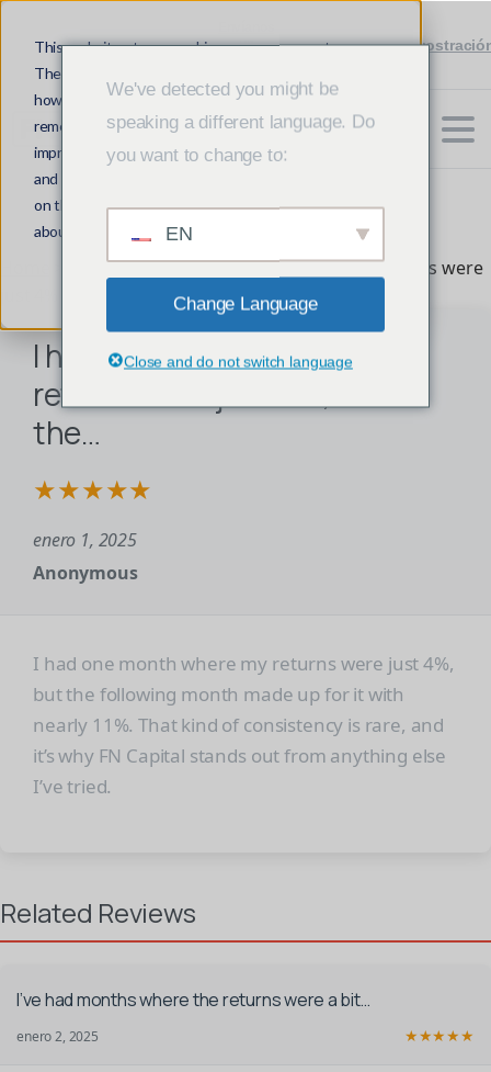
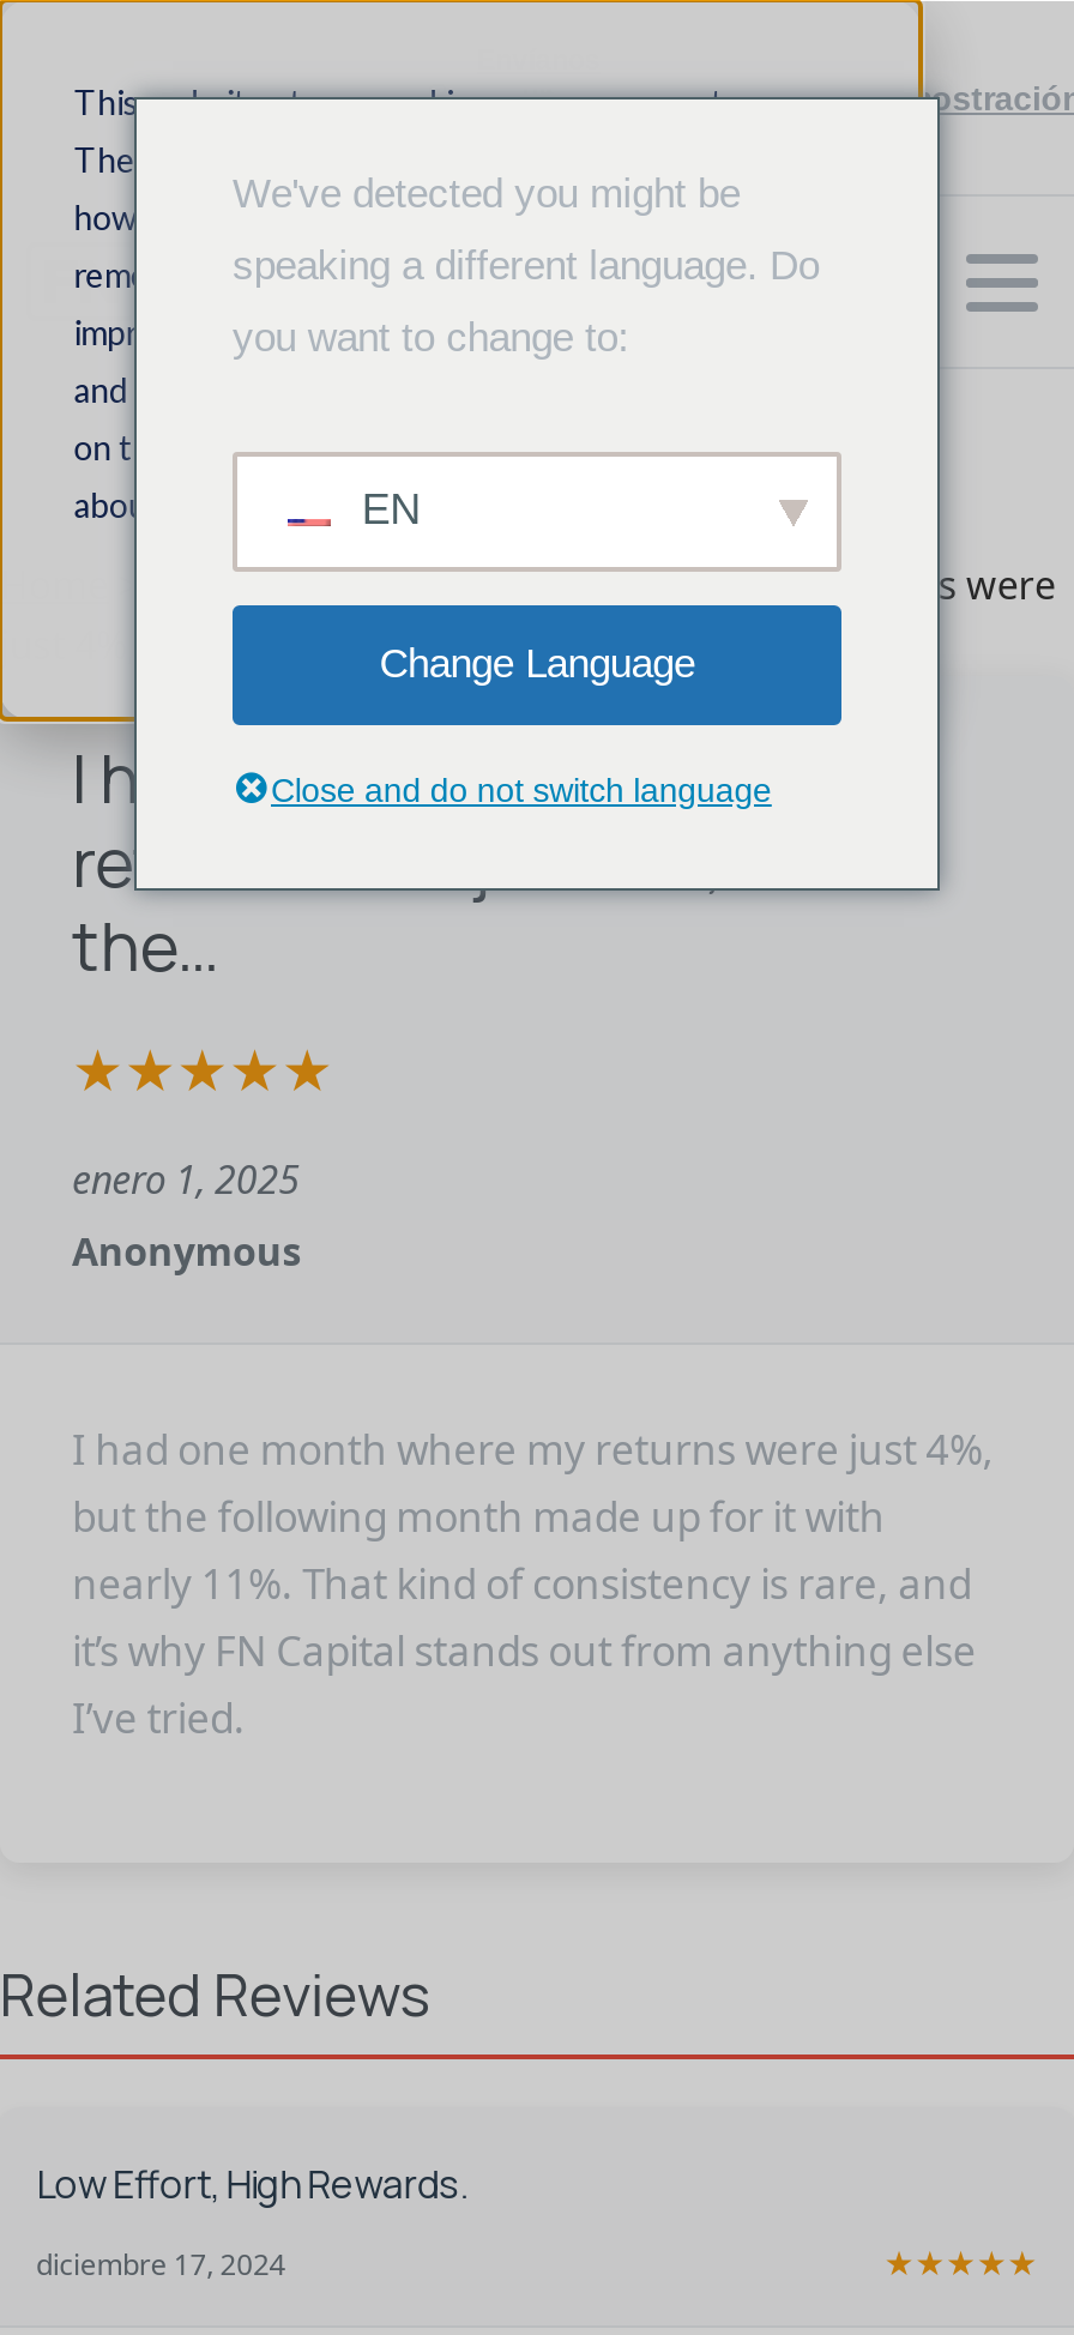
[16,988,370,1012] I’ve had months where the returns were a bit… -> [36,2158,468,2210] Low Effort, High Rewards.
[16,1026,99,1045] enero 2, 2025 -> [36,2243,286,2283] diciembre 17, 2024

